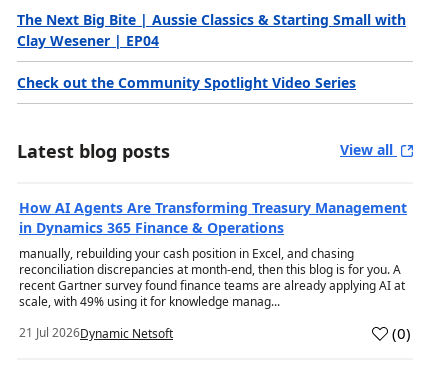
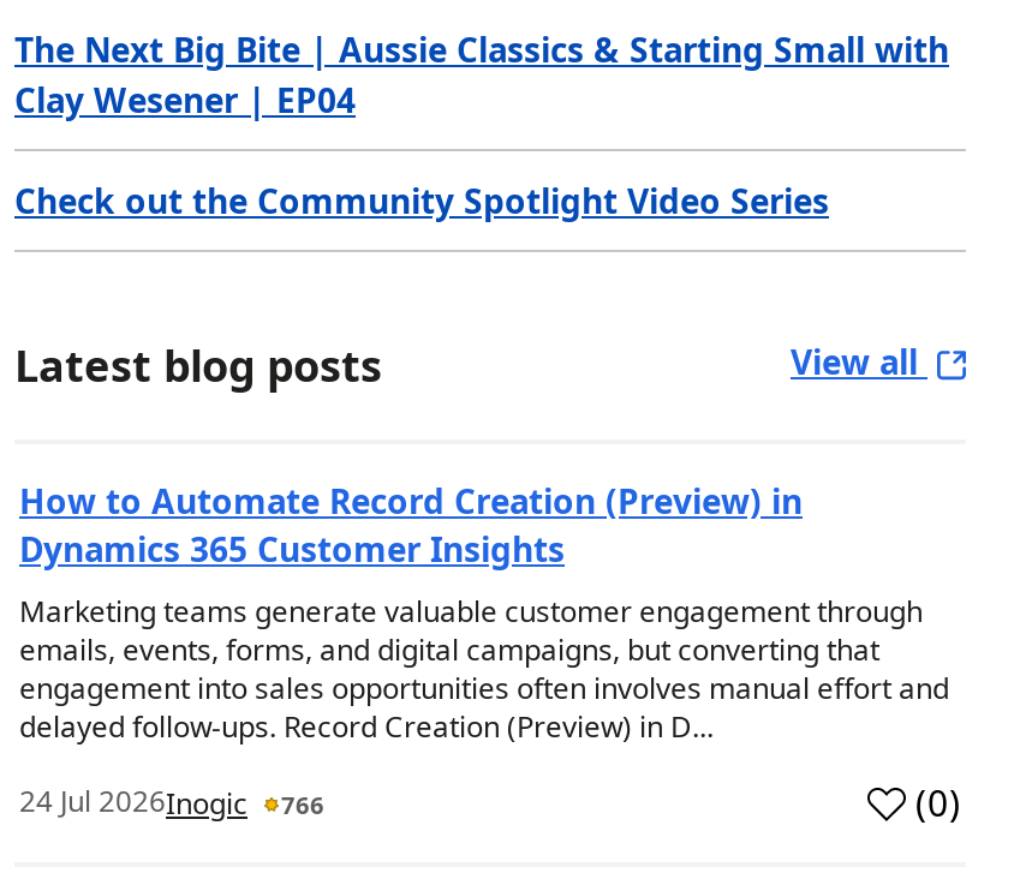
[19,198,407,310] How AI Agents Are Transforming Treasury Management | in Dynamics 365 Finance & Operations | manually, rebuilding your cash position in Excel, and chasing | reconciliation discrepancies at month-end, then this blog is for you. A | recent Gartner survey found finance teams are already applying AI at | scale, with 49% using it for knowledge manag... -> [19,478,949,747] How to Automate Record Creation (Preview) in | Dynamics 365 Customer Insights | Marketing teams generate valuable customer engagement through | emails, events, forms, and digital campaigns, but converting that | engagement into sales opportunities often involves manual effort and | delayed follow-ups. Record Creation (Preview) in D...
[19,324,173,342] 21 Jul 2026Dynamic Netsoft -> [19,781,324,824] 24 Jul 2026Inogic | 766

